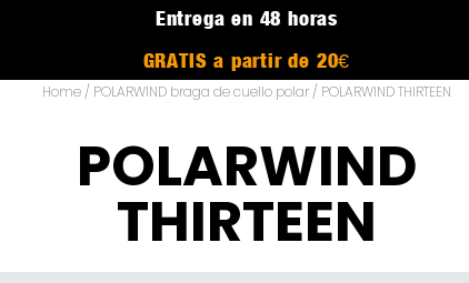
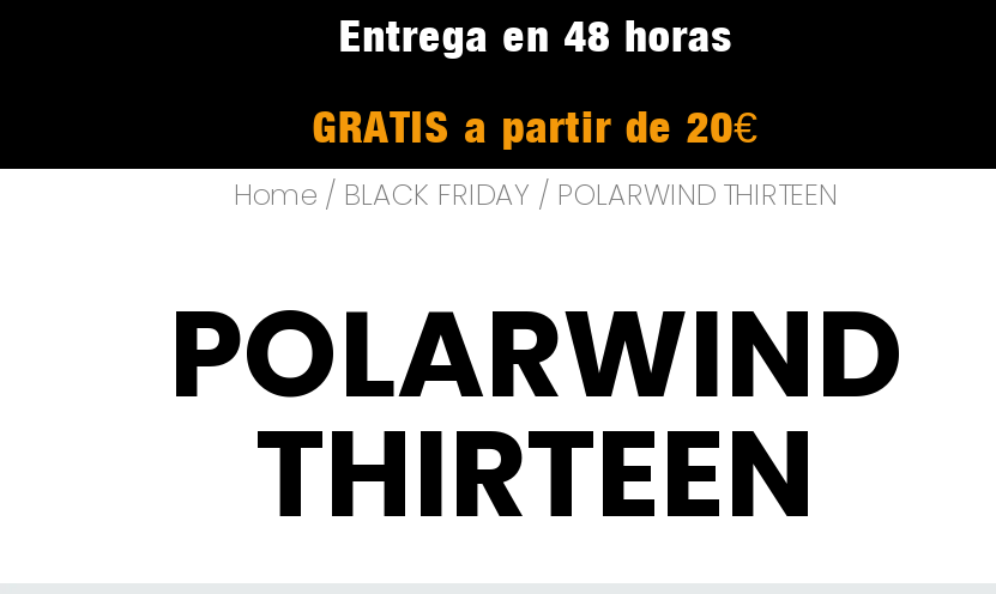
[42,82,451,101] Home / POLARWIND braga de cuello polar / POLARWIND THIRTEEN -> [234,174,838,214] Home / BLACK FRIDAY / POLARWIND THIRTEEN

